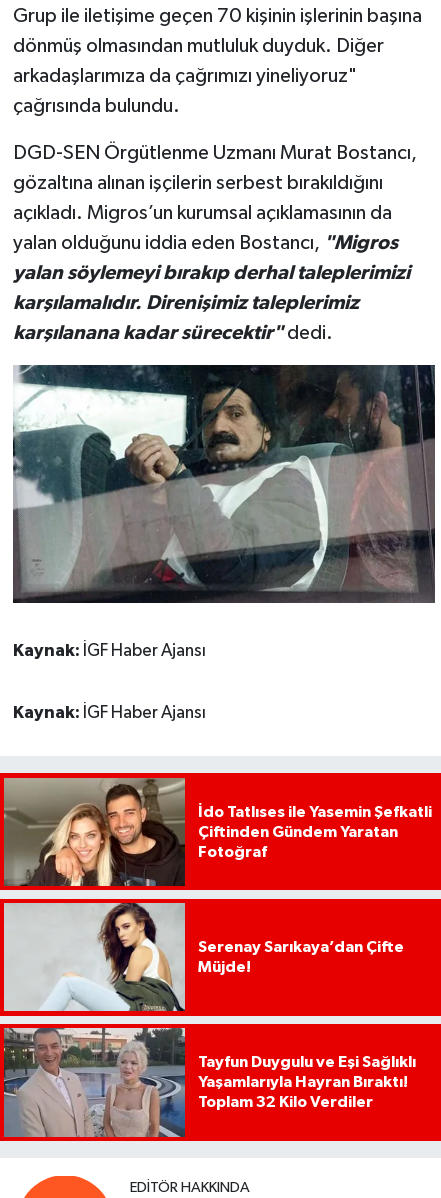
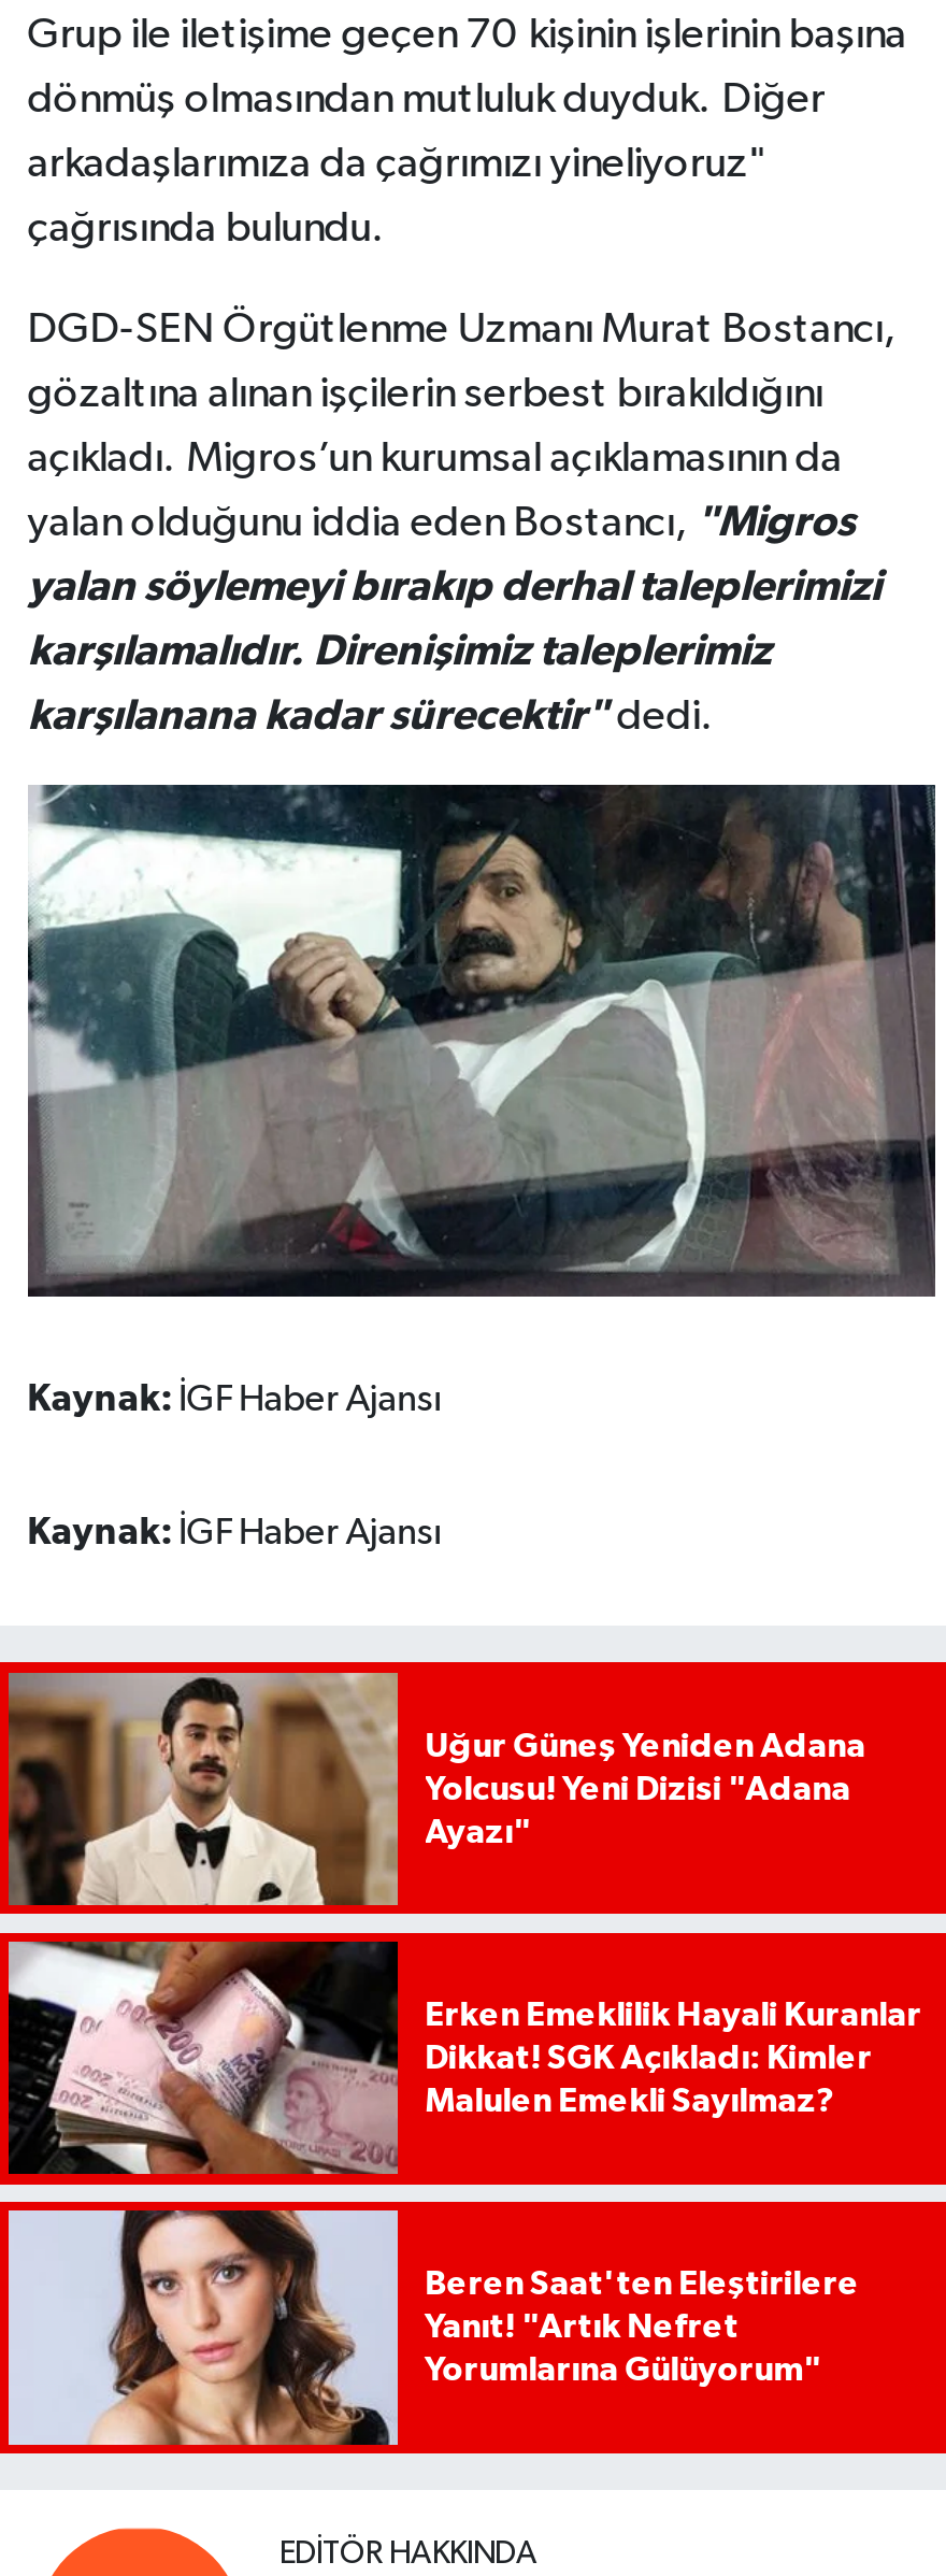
[4,778,432,887] [image] | İdo Tatlıses ile Yasemin Şefkatli | Çiftinden Gündem Yaratan | Fotoğraf -> [9,1673,866,1907] [image] | Uğur Güneş Yeniden Adana | Yolcusu! Yeni Dizisi "Adana | Ayazı"
[3,902,404,1012] [image] | Serenay Sarıkaya’dan Çifte | Müjde! -> [6,1940,921,2176] [image] | Erken Emeklilik Hayali Kuranlar | Dikkat! SGK Açıkladı: Kimler | Malulen Emekli Sayılmaz?
[3,1027,416,1138] [image] | Tayfun Duygulu ve Eşi Sağlıklı | Yaşamlarıyla Hayran Bıraktı! | Toplam 32 Kilo Verdiler -> [6,2208,859,2447] [image] | Beren Saat'ten Eleştirilere | Yanıt! "Artık Nefret | Yorumlarına Gülüyorum"

